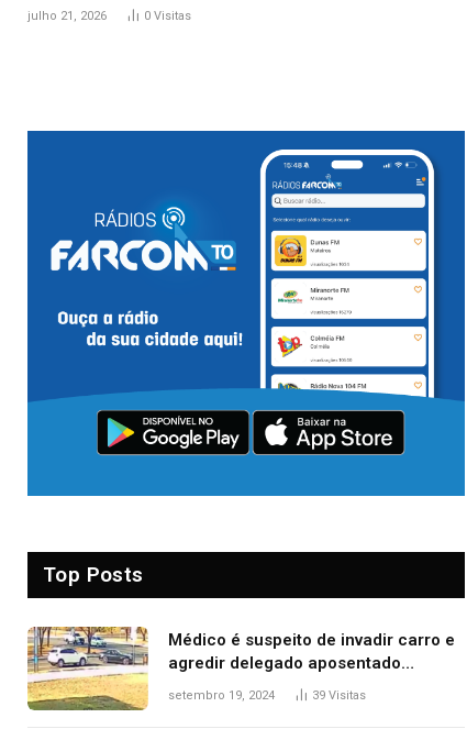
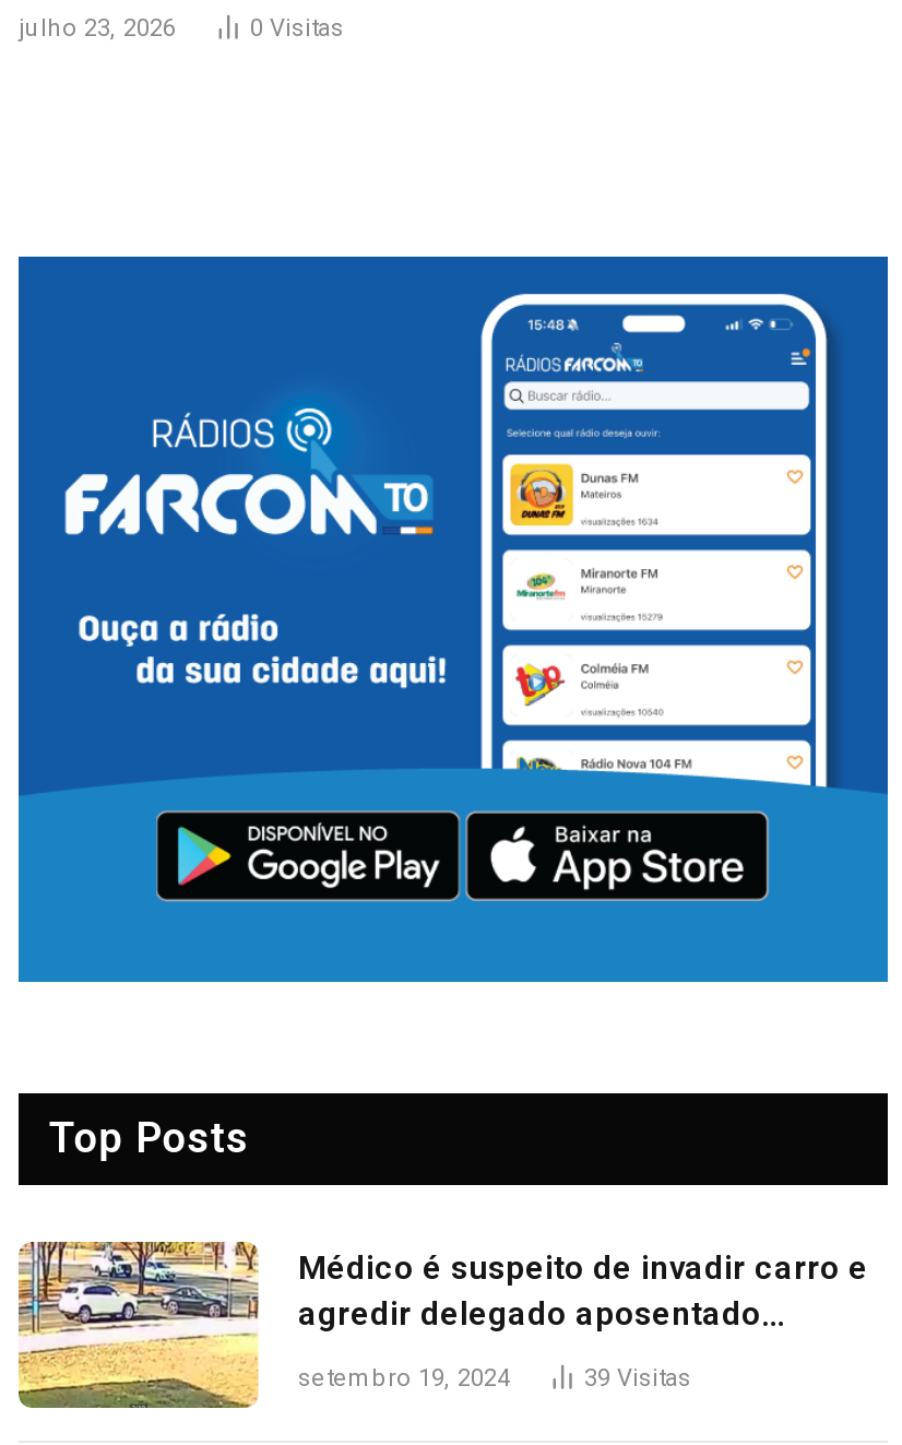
[27,9,107,23] julho 21, 2026 -> [19,14,176,42] julho 23, 2026

